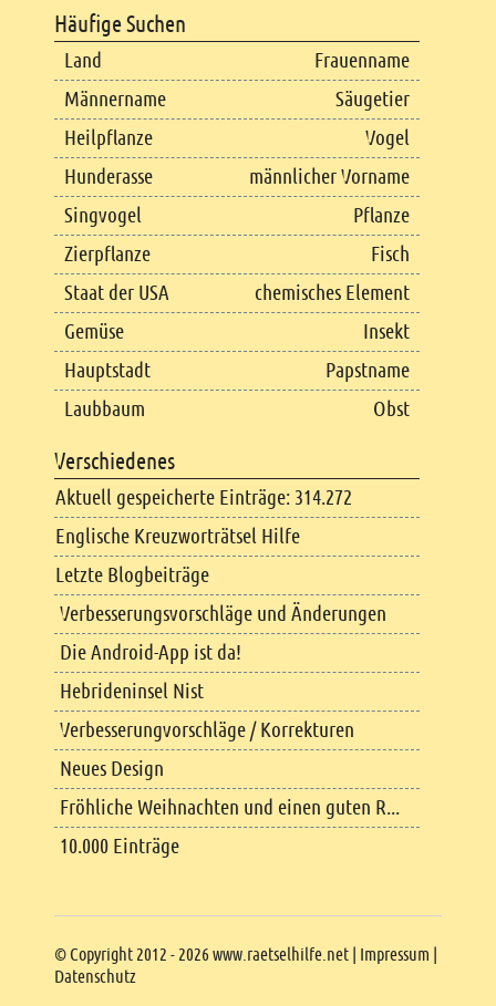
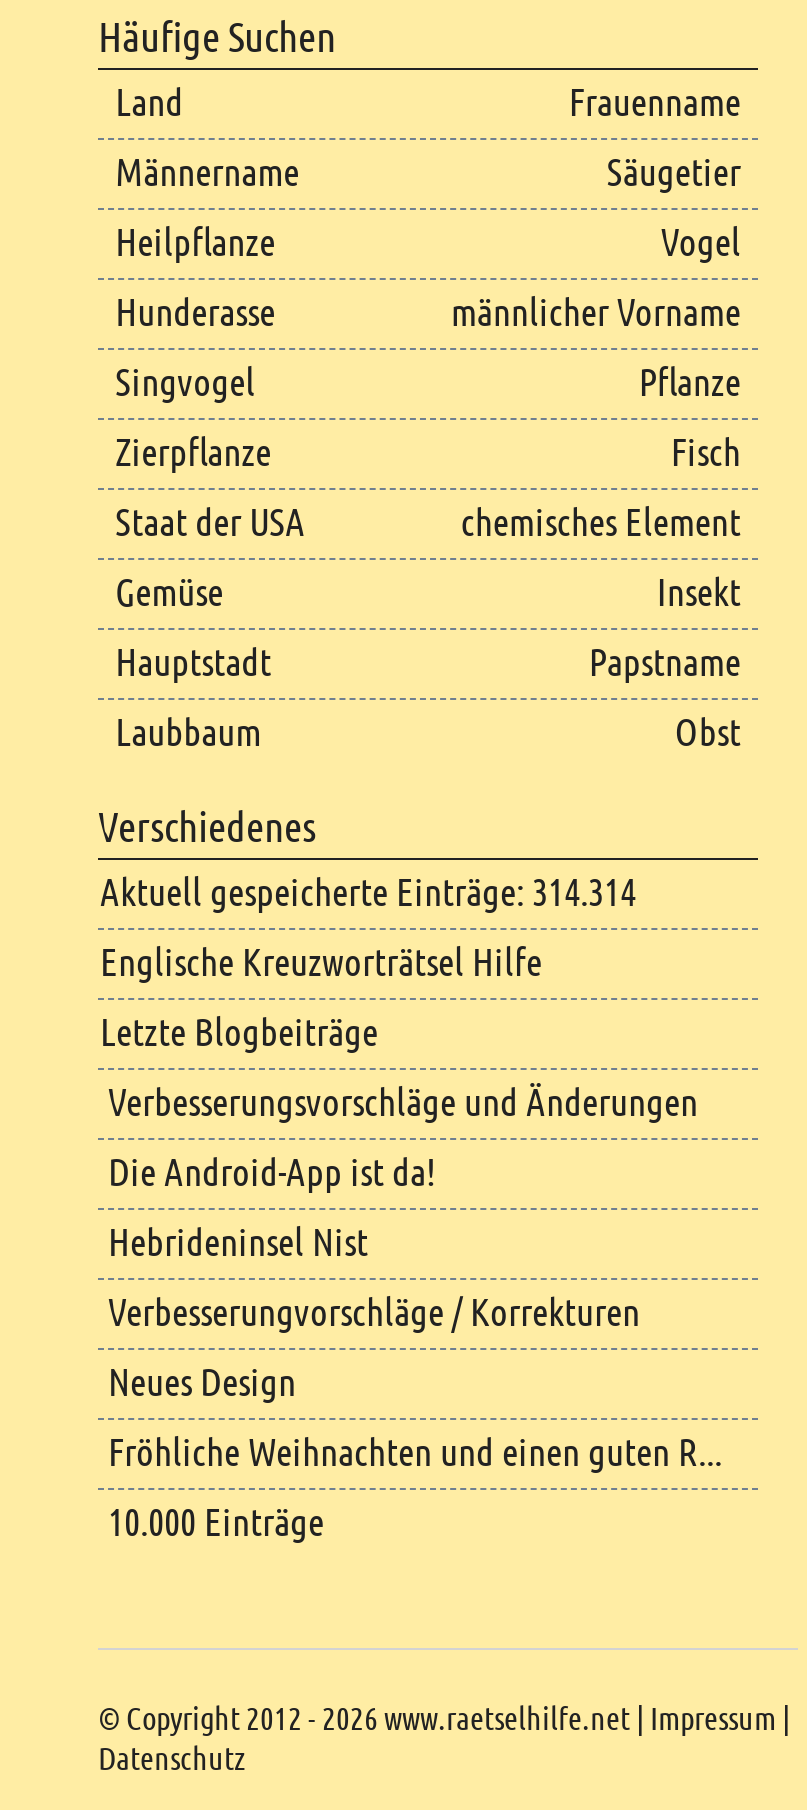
[55,484,352,511] Aktuell gespeicherte Einträge: 314.272 -> [100,868,636,918] Aktuell gespeicherte Einträge: 314.314

